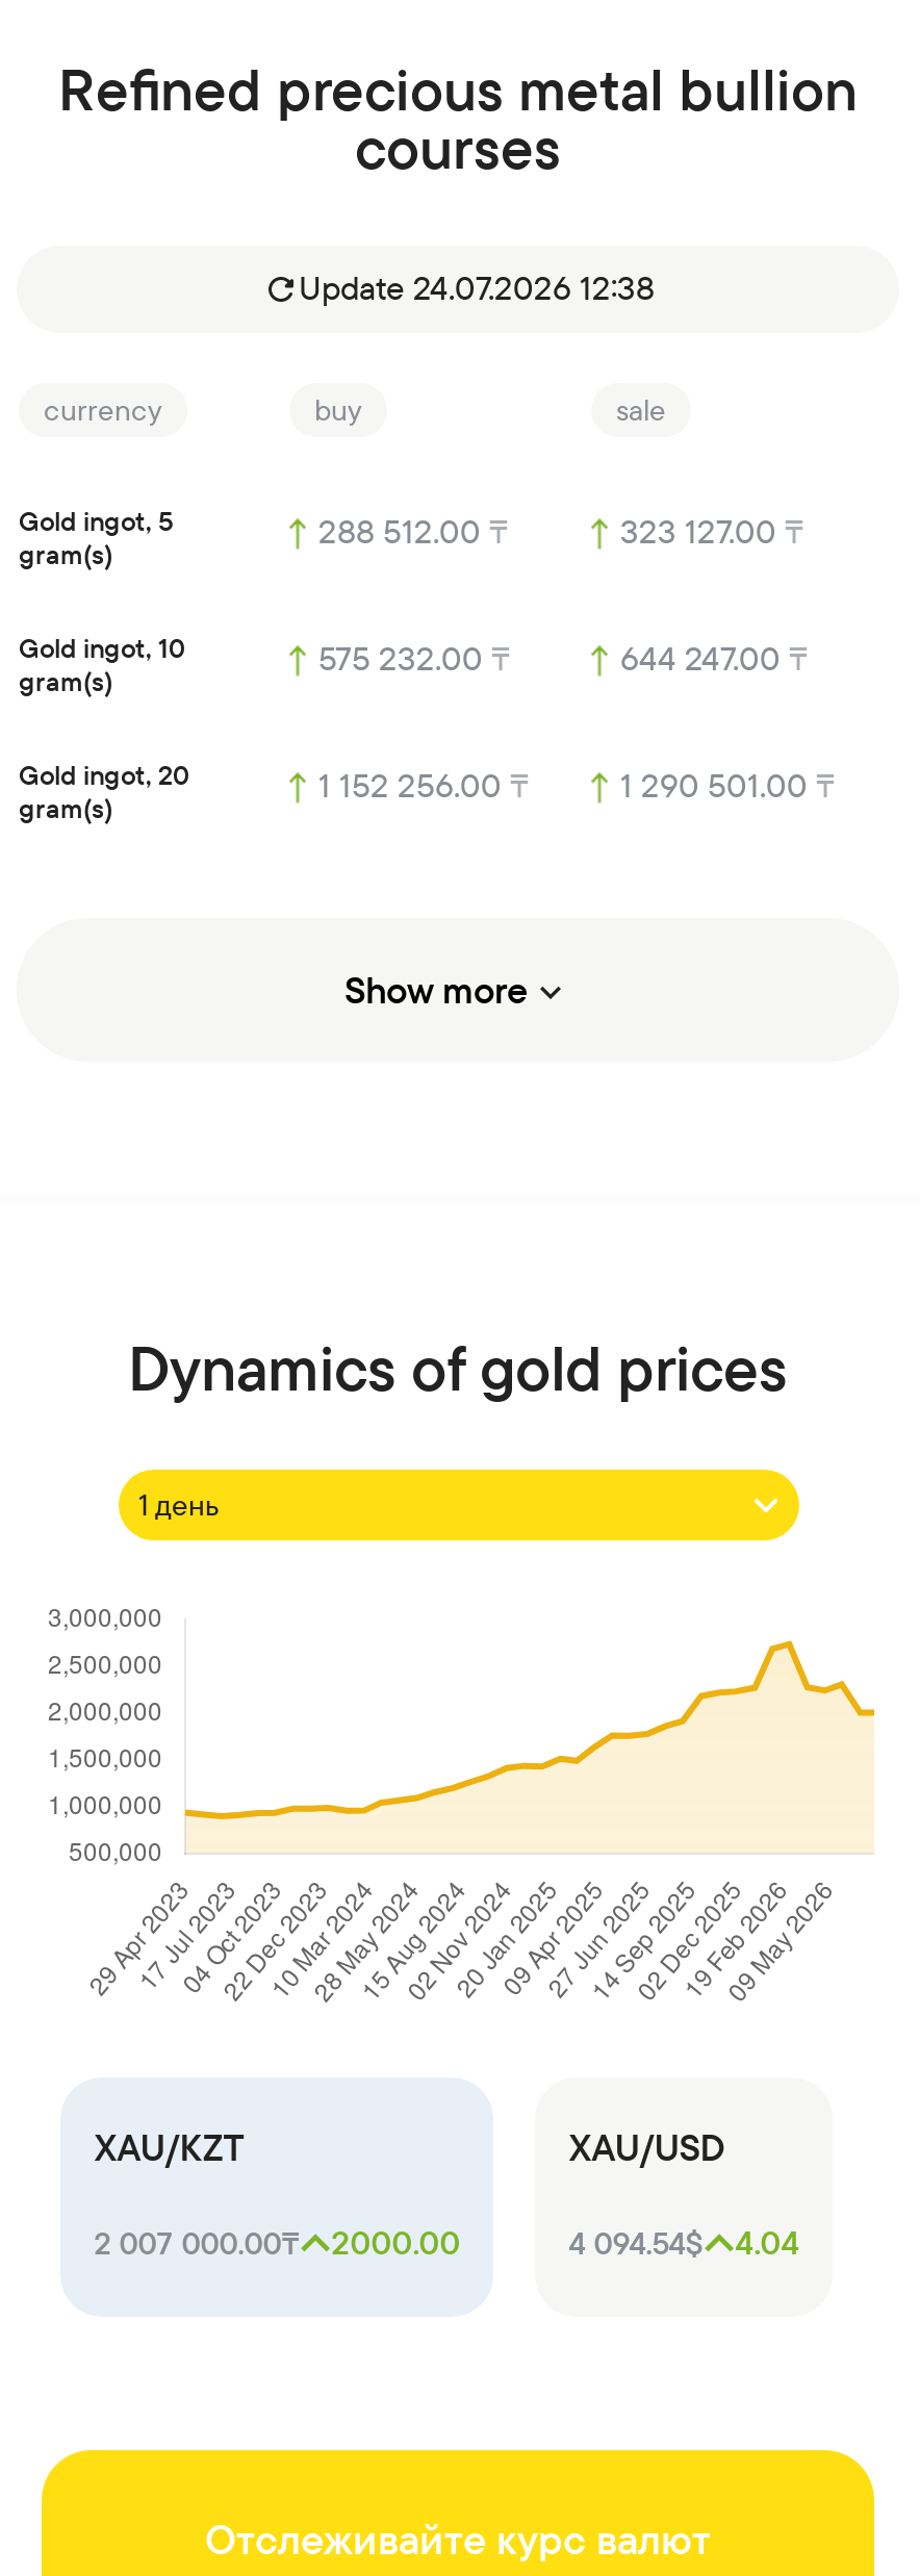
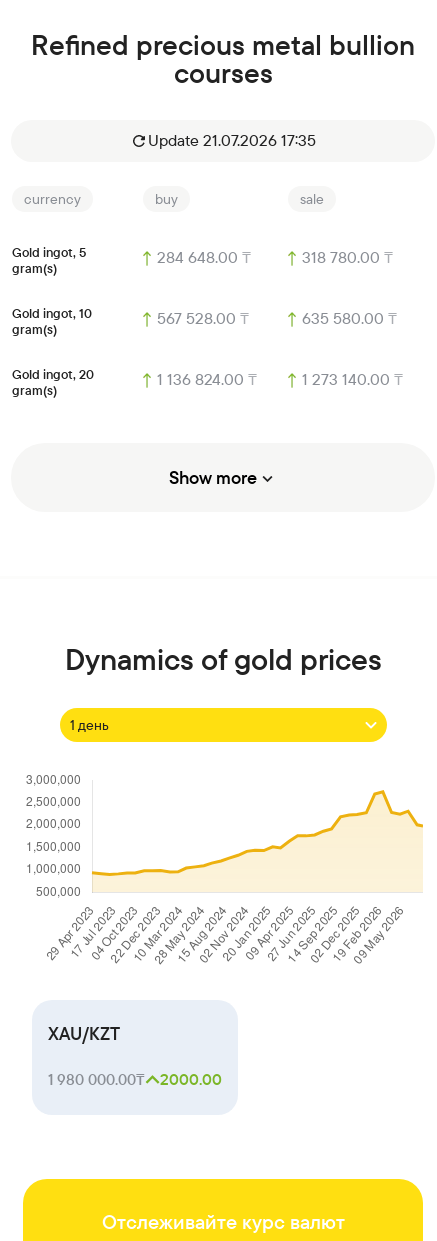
[299,266,655,310] Update 24.07.2026 12:38 -> [148,130,316,151] Update 21.07.2026 17:35
[318,510,508,554] 288 512.00 ₸ -> [157,247,251,268] 284 648.00 ₸
[620,510,803,554] 323 127.00 ₸ -> [302,247,393,268] 318 780.00 ₸
[318,637,510,681] 575 232.00 ₸ -> [157,308,249,329] 567 528.00 ₸
[620,637,808,681] 644 247.00 ₸ -> [302,308,397,329] 635 580.00 ₸
[318,764,529,808] 1 152 256.00 ₸ -> [157,369,257,390] 1 136 824.00 ₸
[620,764,835,808] 1 290 501.00 ₸ -> [302,369,403,390] 1 273 140.00 ₸
[569,2123,800,2265] XAU/USD | 4 094.54$ | 4.04 -> none
[94,2221,460,2265] 2 007 000.00₸ 2000.00 -> [48,1069,222,1090] 1 980 000.00₸ 2000.00

